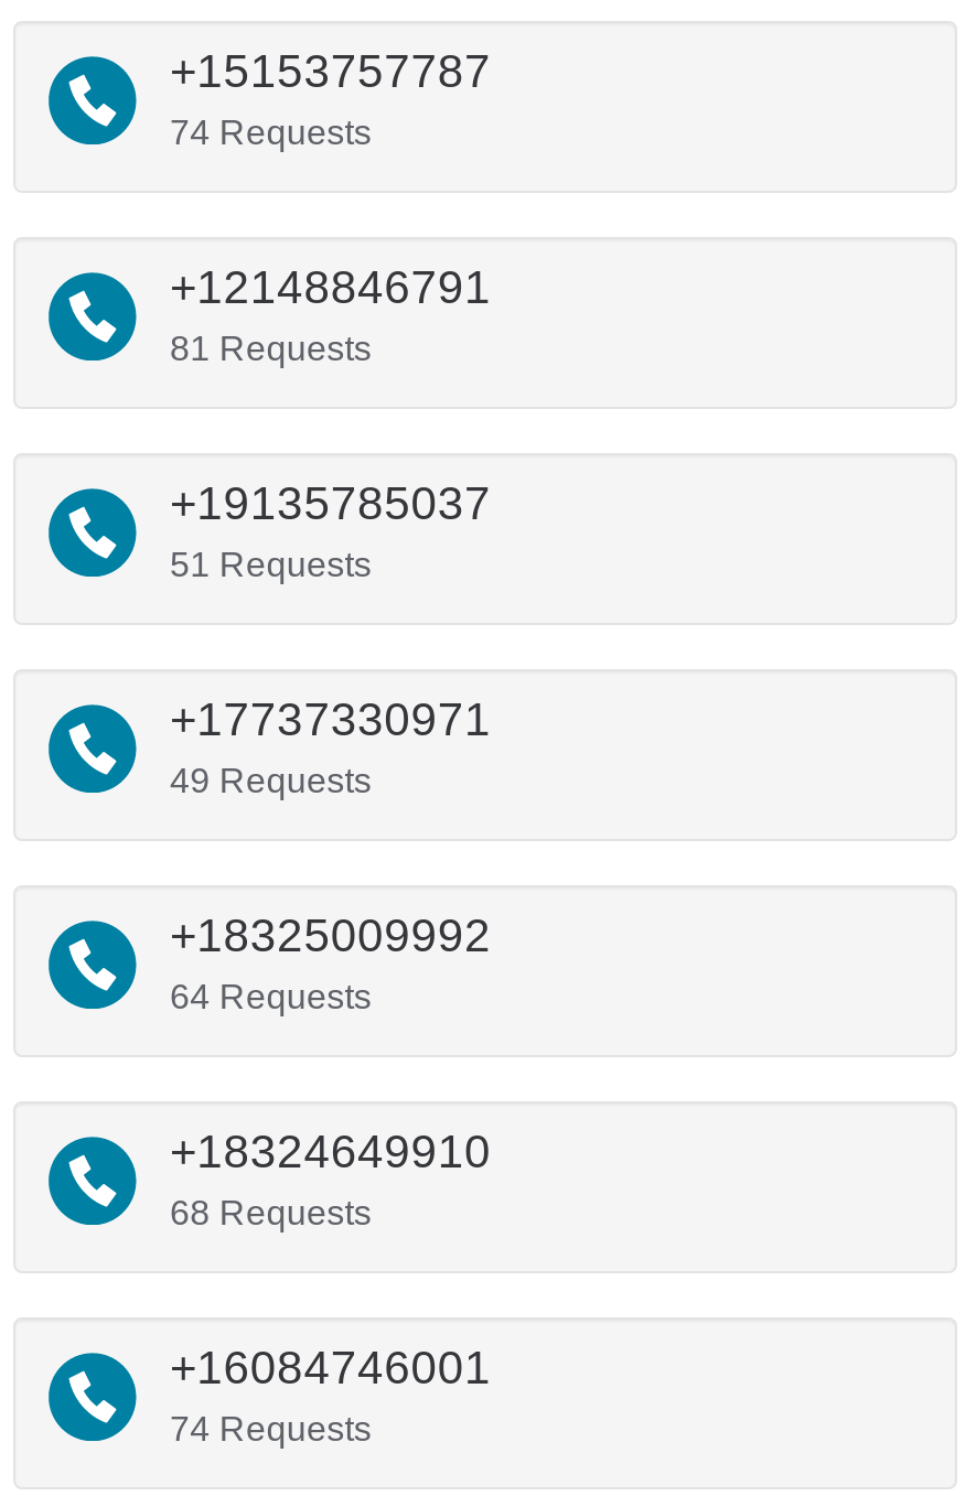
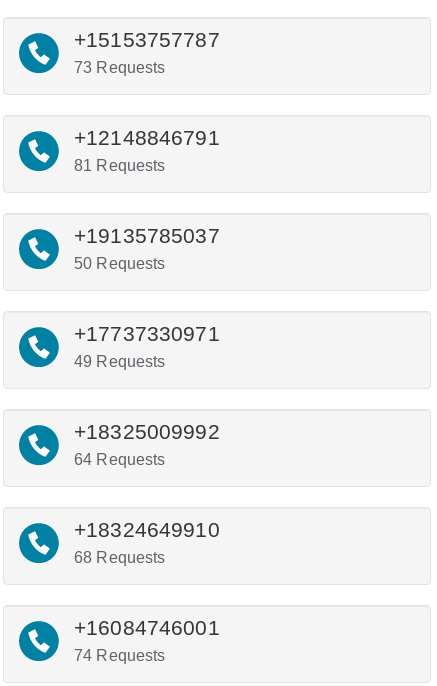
[170,114,372,151] 74 Requests -> [74,59,165,76] 73 Requests
[170,546,372,583] 51 Requests -> [74,255,165,272] 50 Requests

